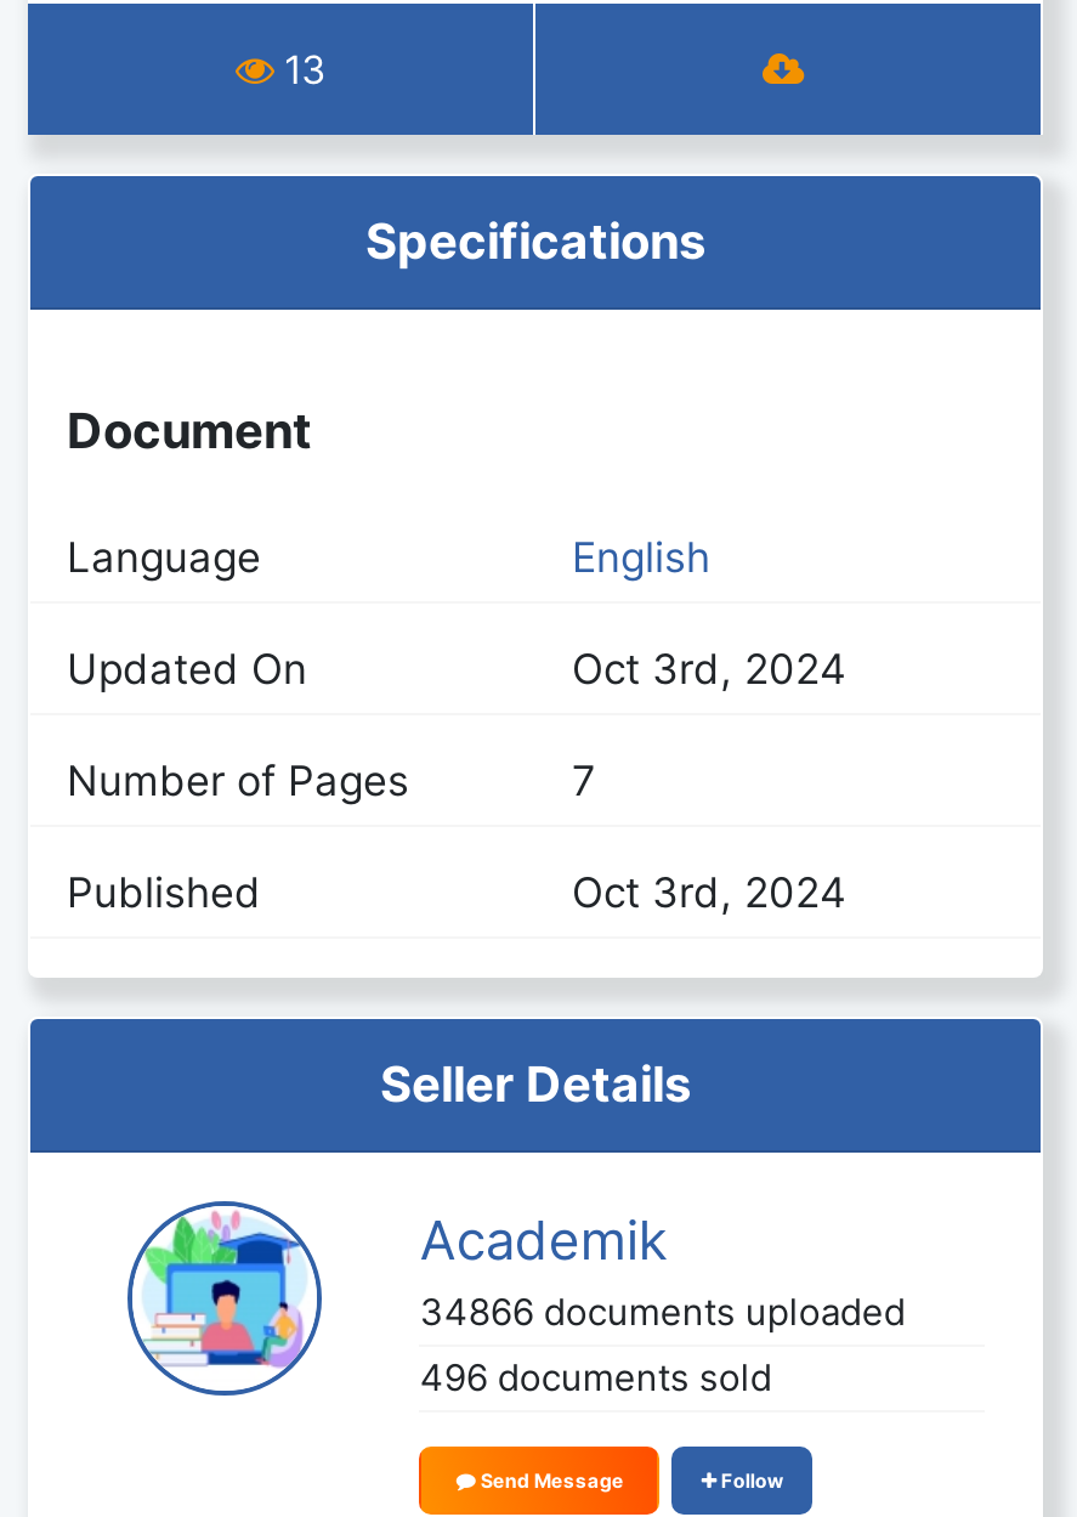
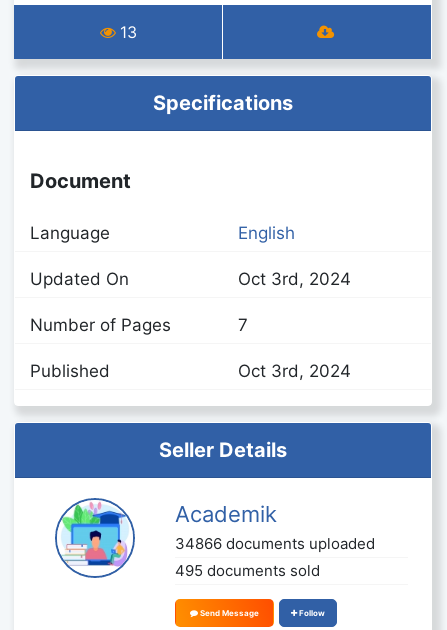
[420,1354,772,1400] 496 documents sold -> [175,561,320,580] 495 documents sold

